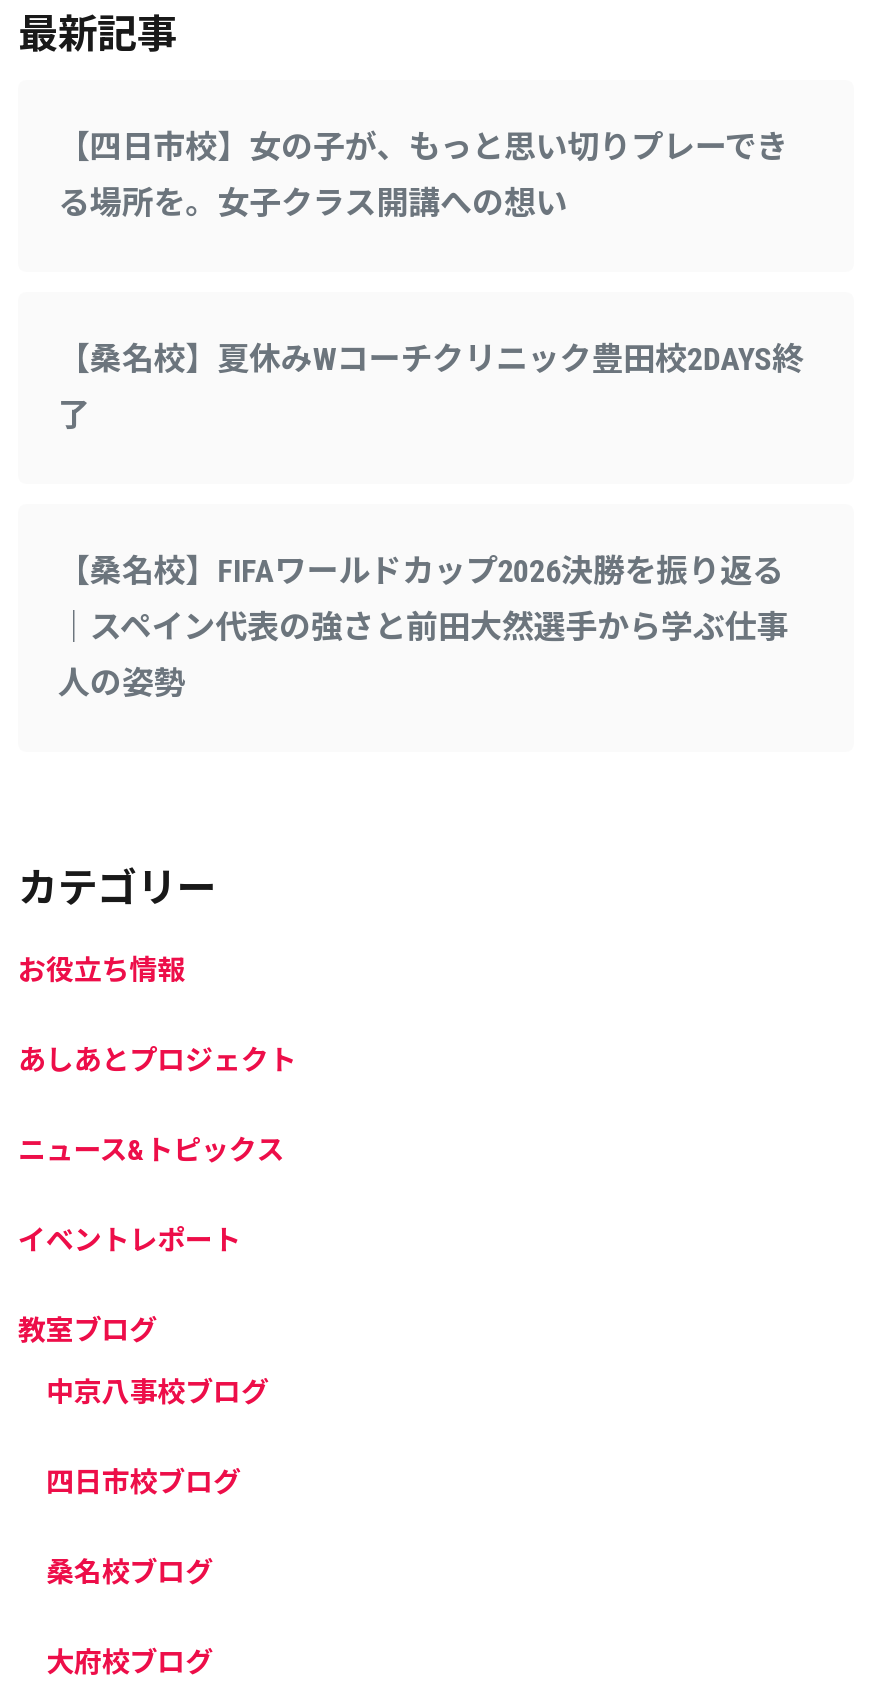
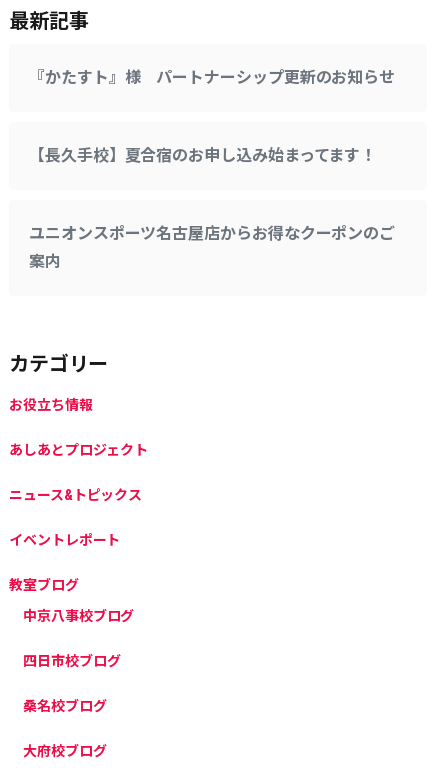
[58,129,788,223] 【四日市校】女の子が、もっと思い切りプレーでき | る場所を。女子クラス開講への想い -> [29,68,395,87] 『かたすト』様 パートナーシップ更新のお知らせ
[58,341,804,435] 【桑名校】夏休みWコーチクリニック豊田校2DAYS終 | 了 -> [29,146,376,165] 【長久手校】夏合宿のお申し込み始まってます！
[58,553,788,703] 【桑名校】FIFAワールドカップ2026決勝を振り返る | ｜スペイン代表の強さと前田大然選手から学ぶ仕事 | 人の姿勢 -> [29,224,395,271] ユニオンスポーツ名古屋店からお得なクーポンのご | 案内

